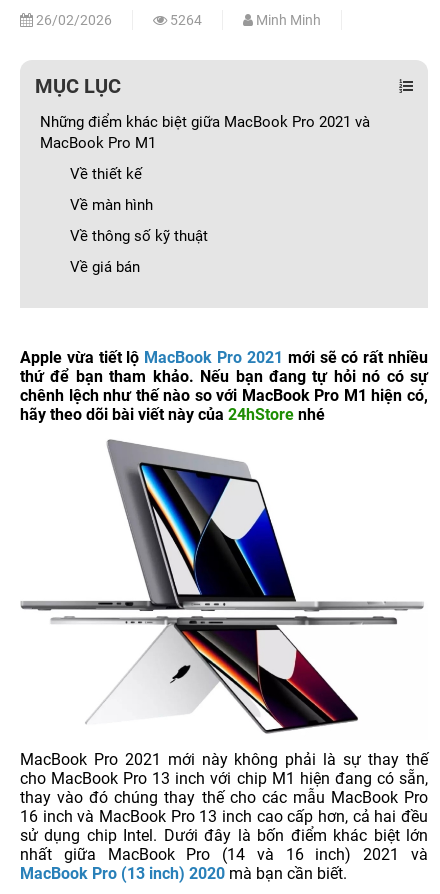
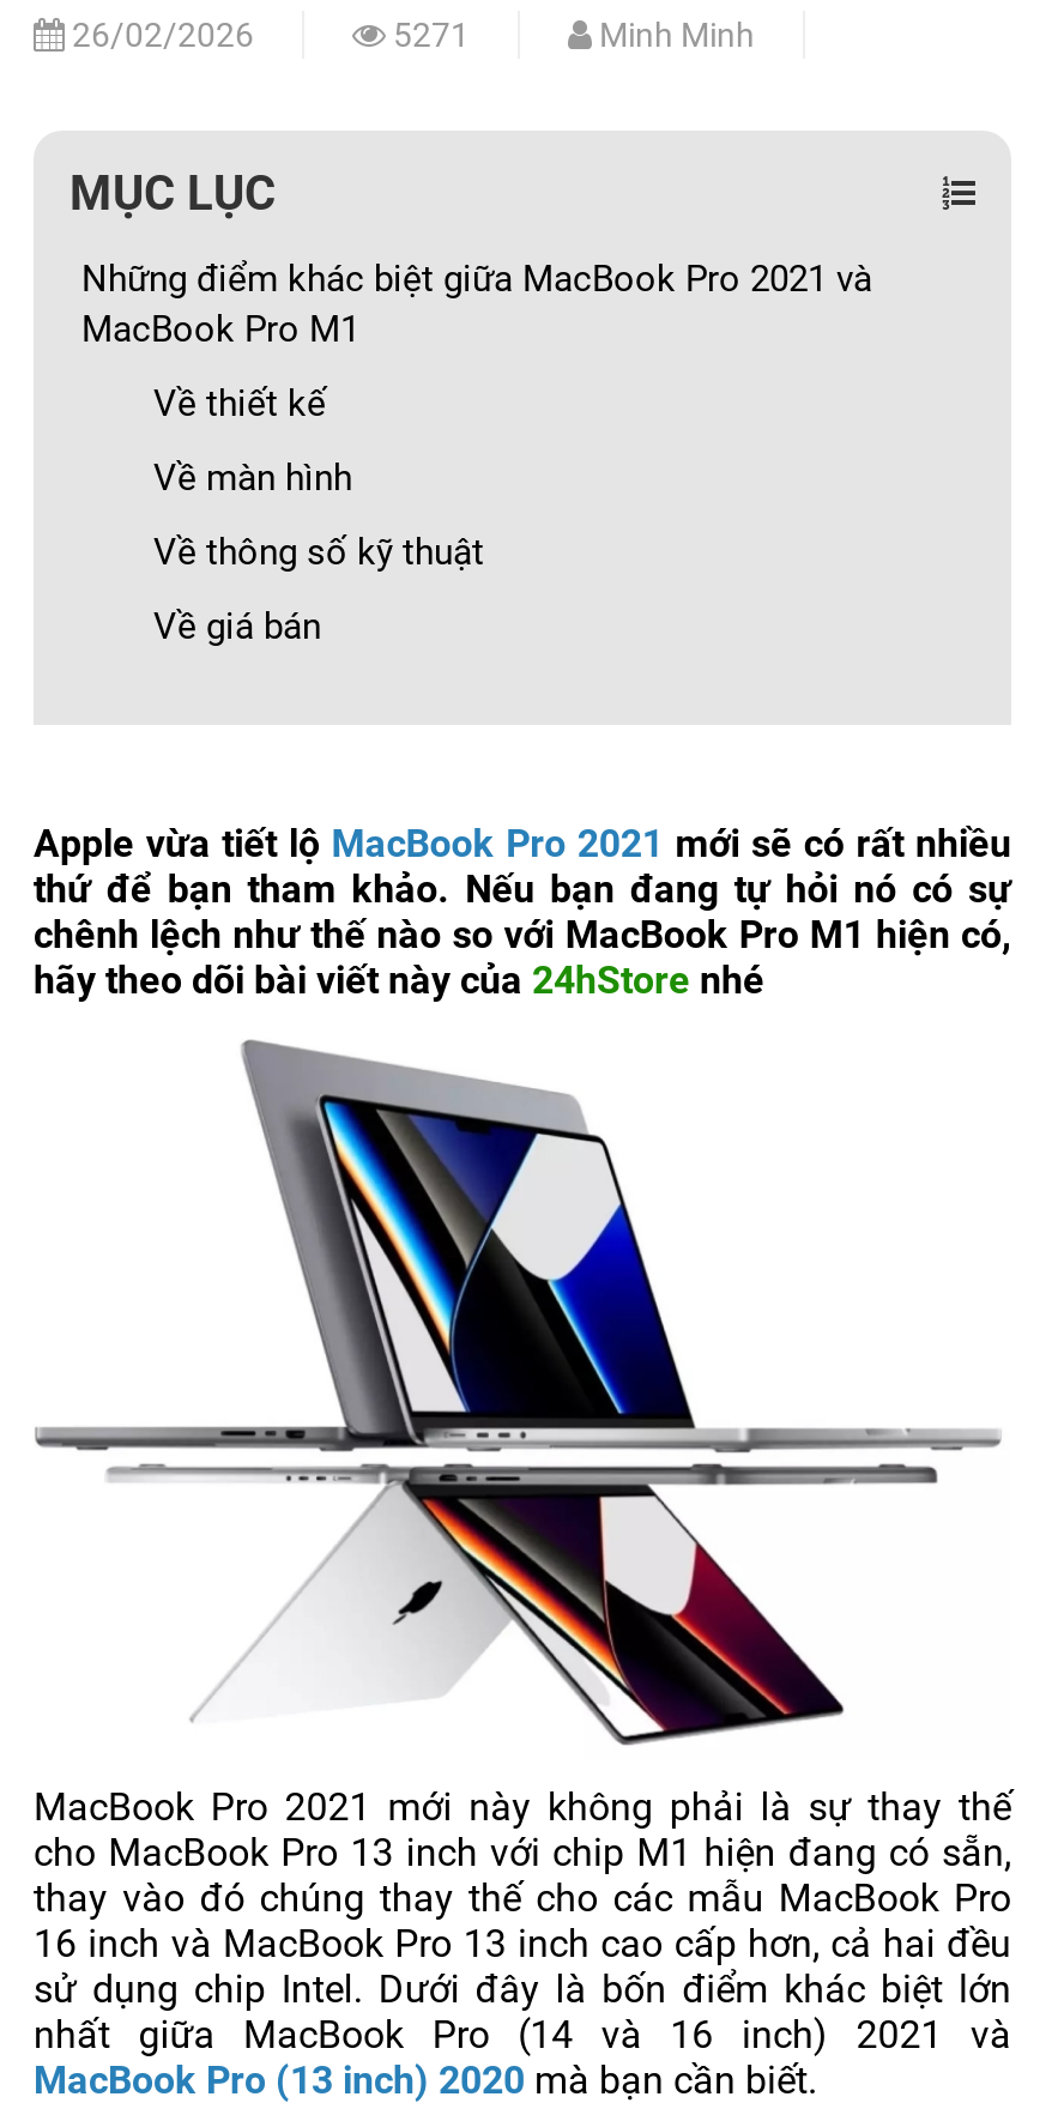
[167,12,202,28] 5264 -> [386,16,470,54] 5271

